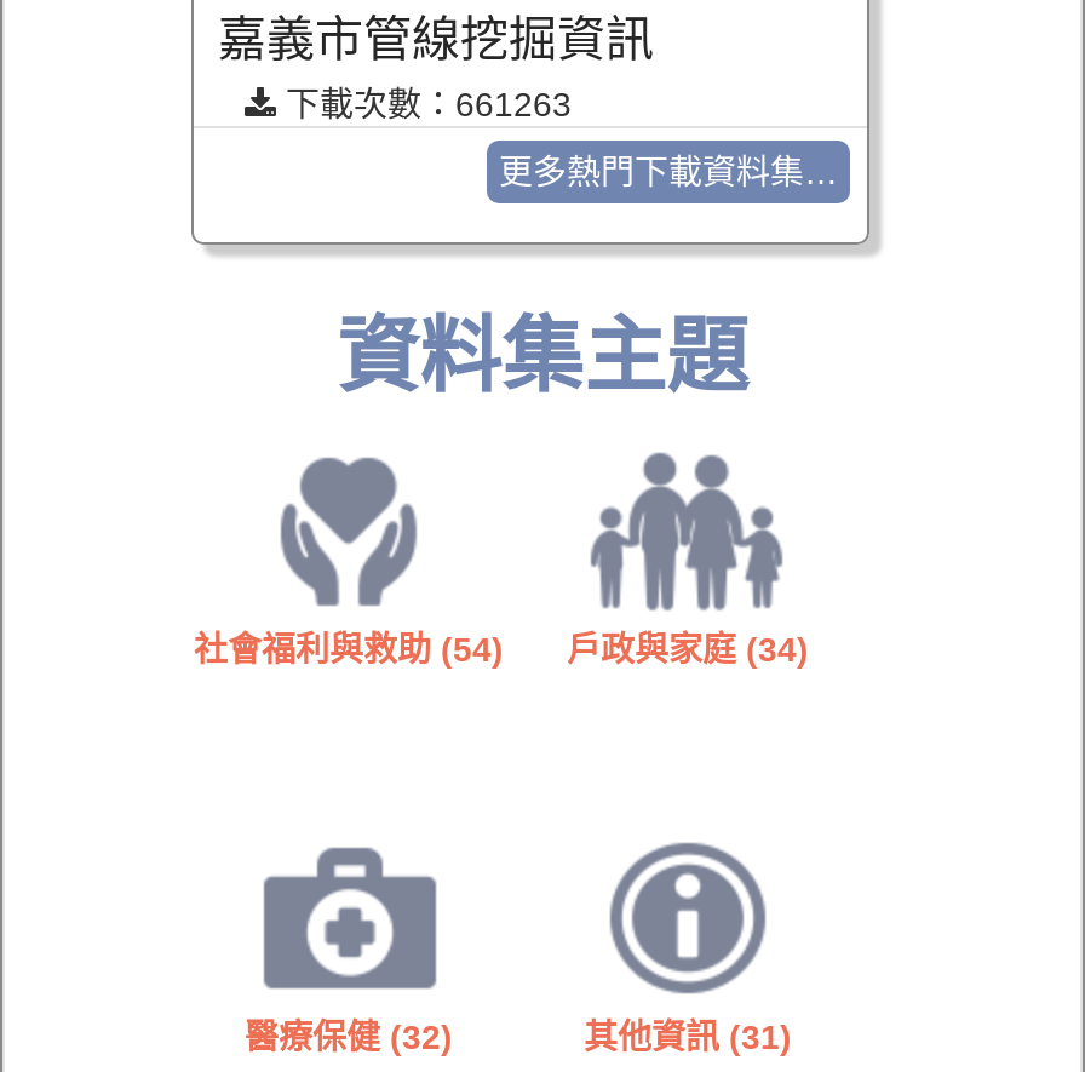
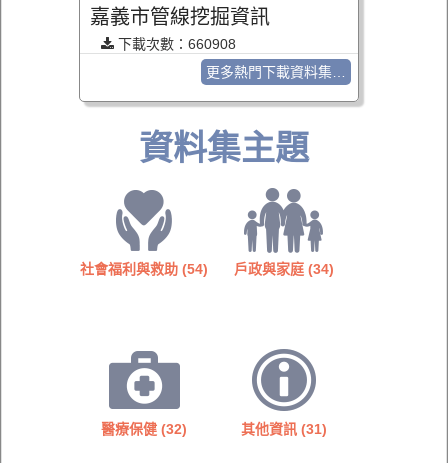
[276,86,572,125] 下載次數：661263 -> [114,36,236,52] 下載次數：660908

